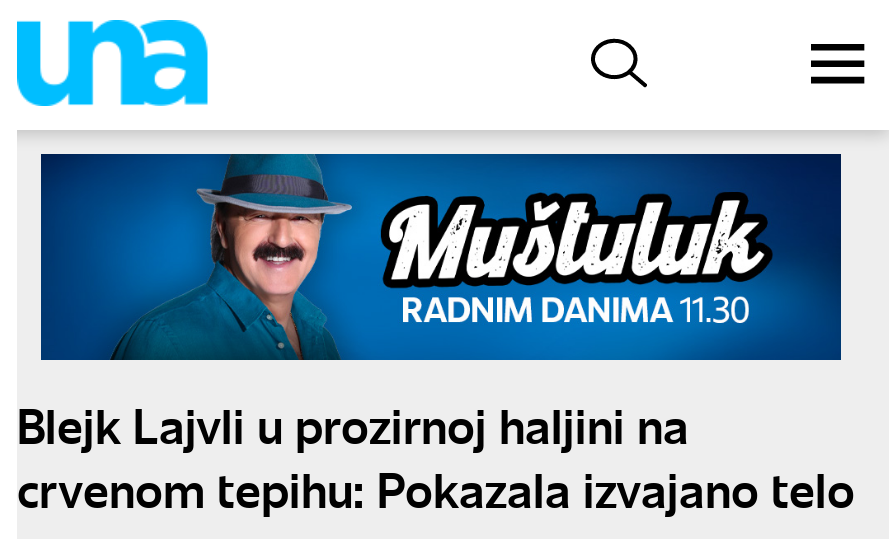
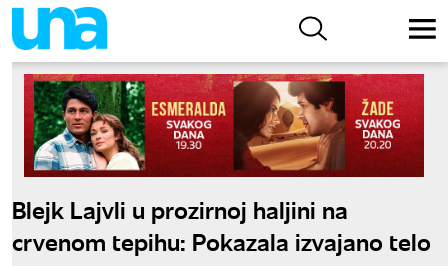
[39,152,843,362] [image] -> [23,73,425,178] [image]

